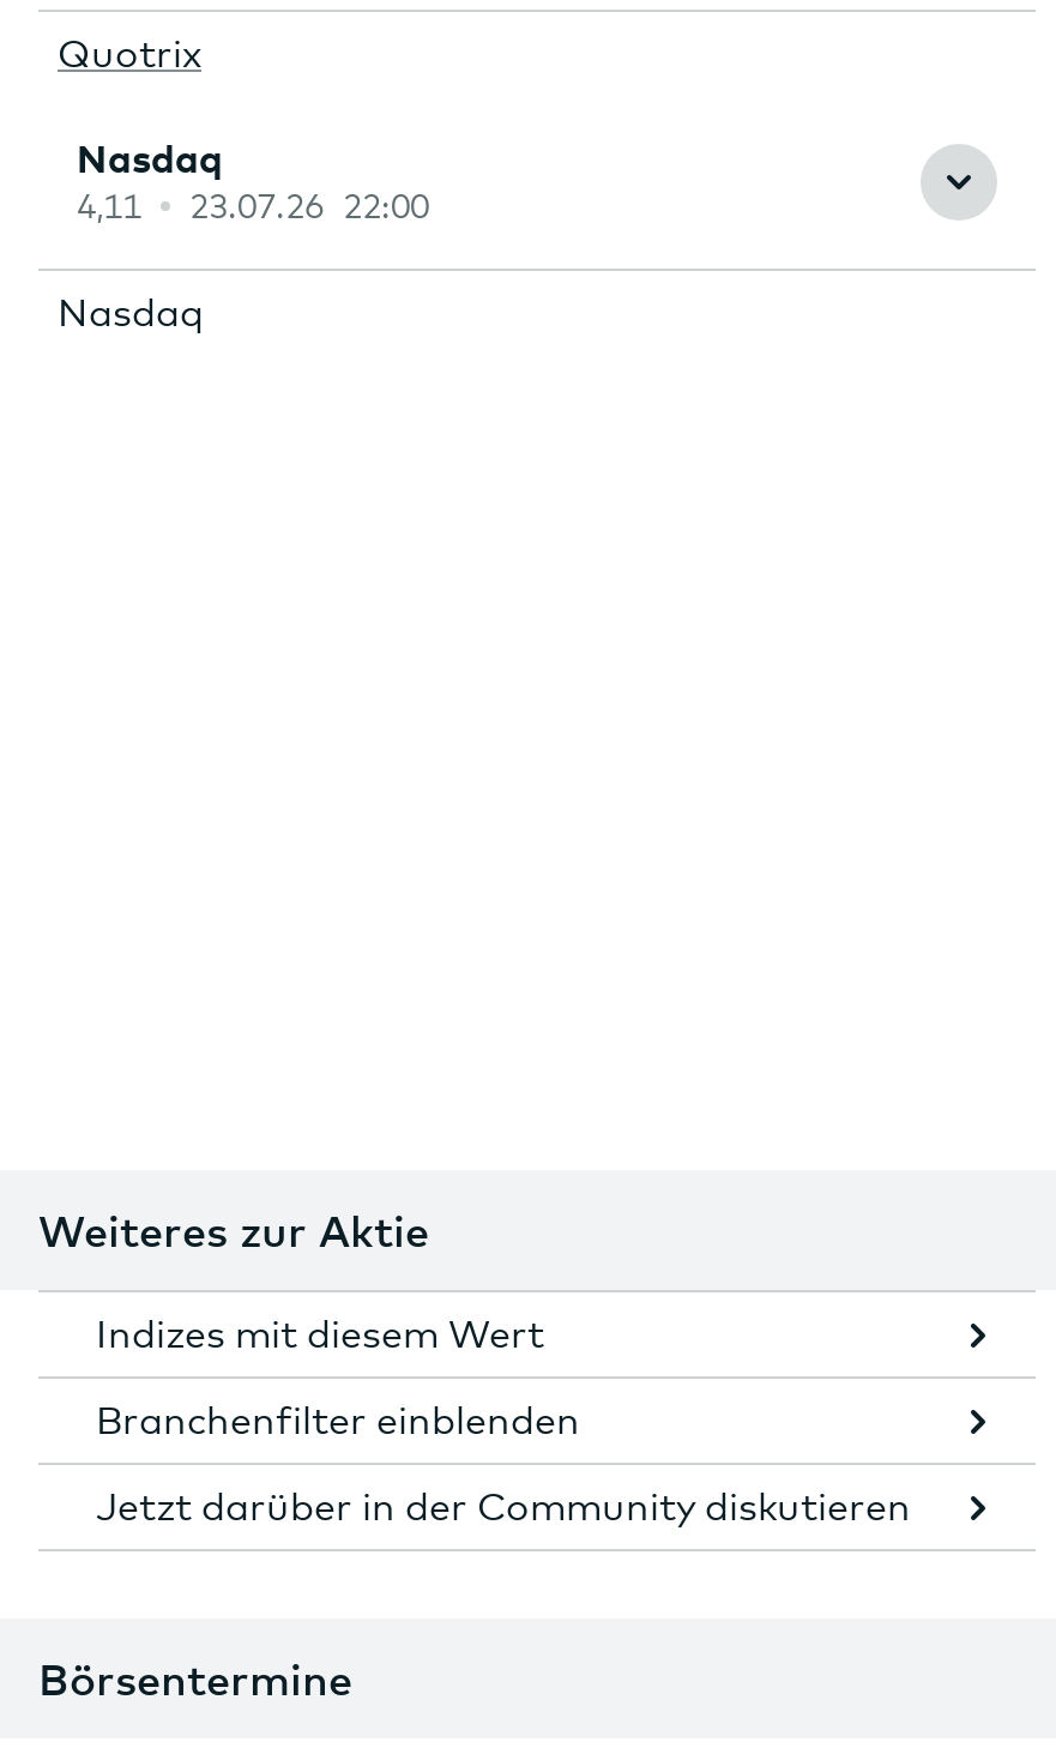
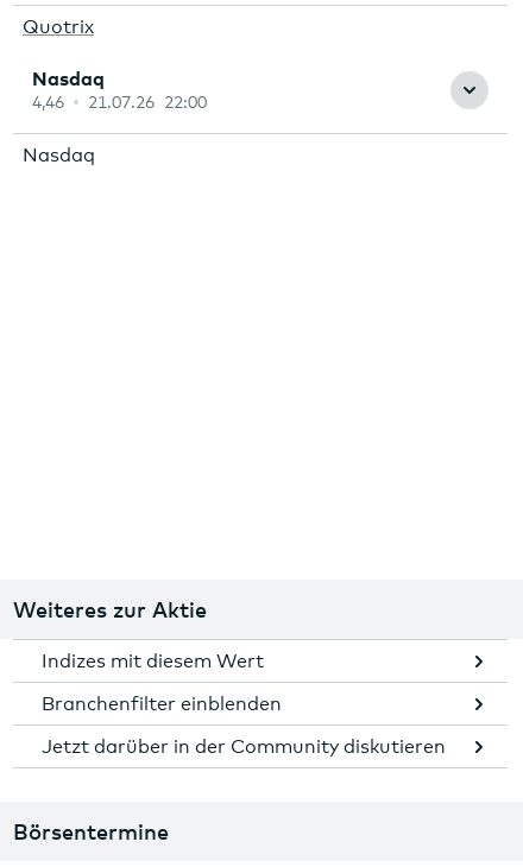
[77,185,141,226] 4,11 -> [32,92,64,112] 4,46
[189,185,429,226] 23.07.26 22:00 -> [88,92,207,112] 21.07.26 22:00

